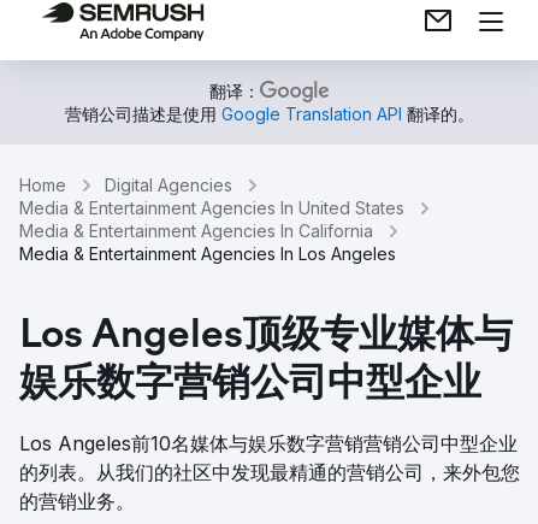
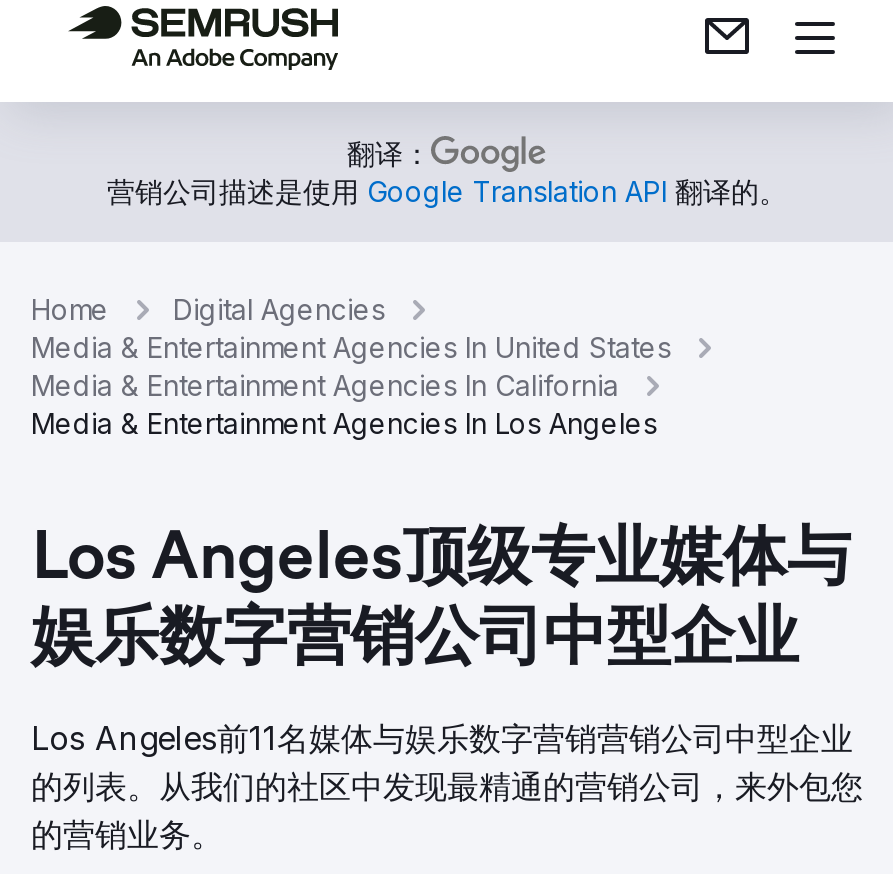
[19,431,518,455] Los Angeles前10名媒体与娱乐数字营销营销公司中型企业 -> [31,718,853,758] Los Angeles前11名媒体与娱乐数字营销营销公司中型企业

